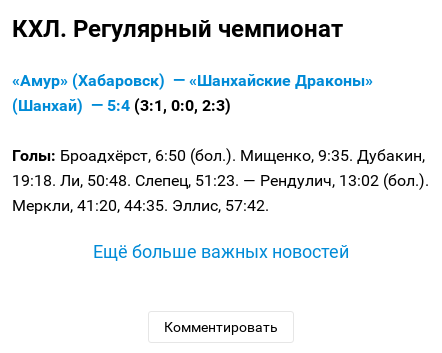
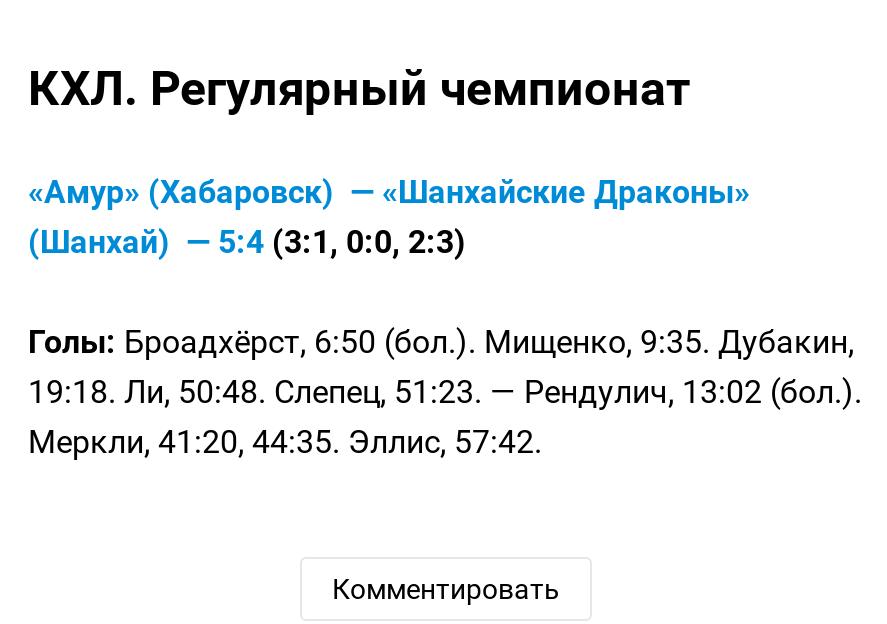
[93,241,349,262] Ещё больше важных новостей -> none

